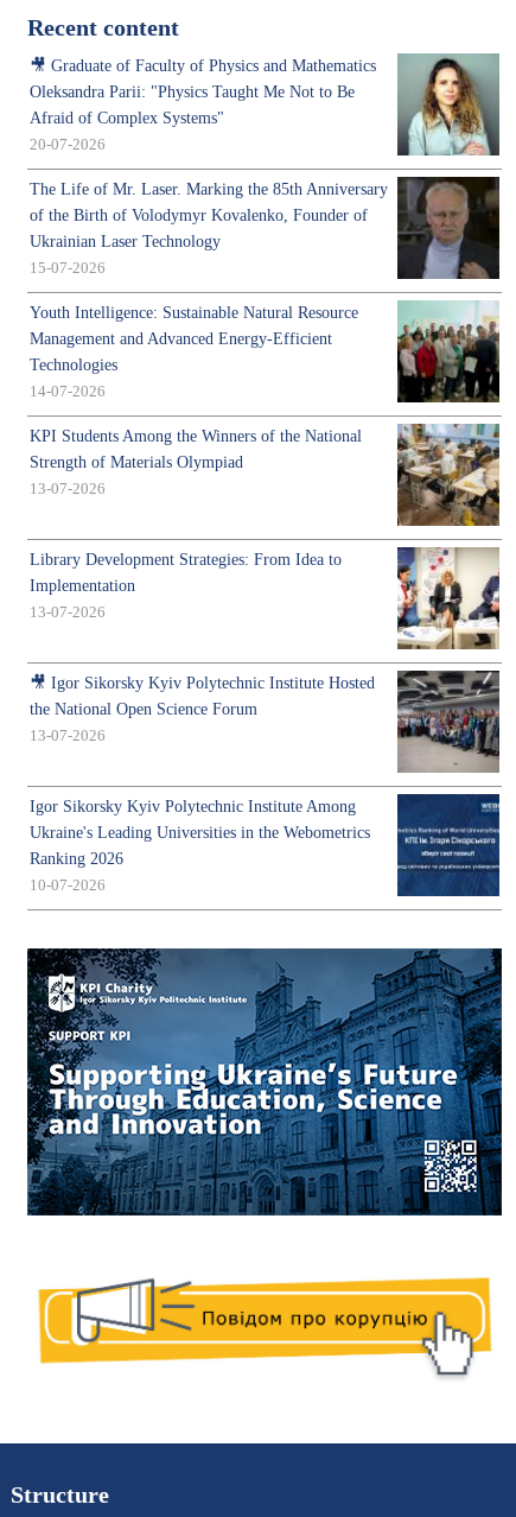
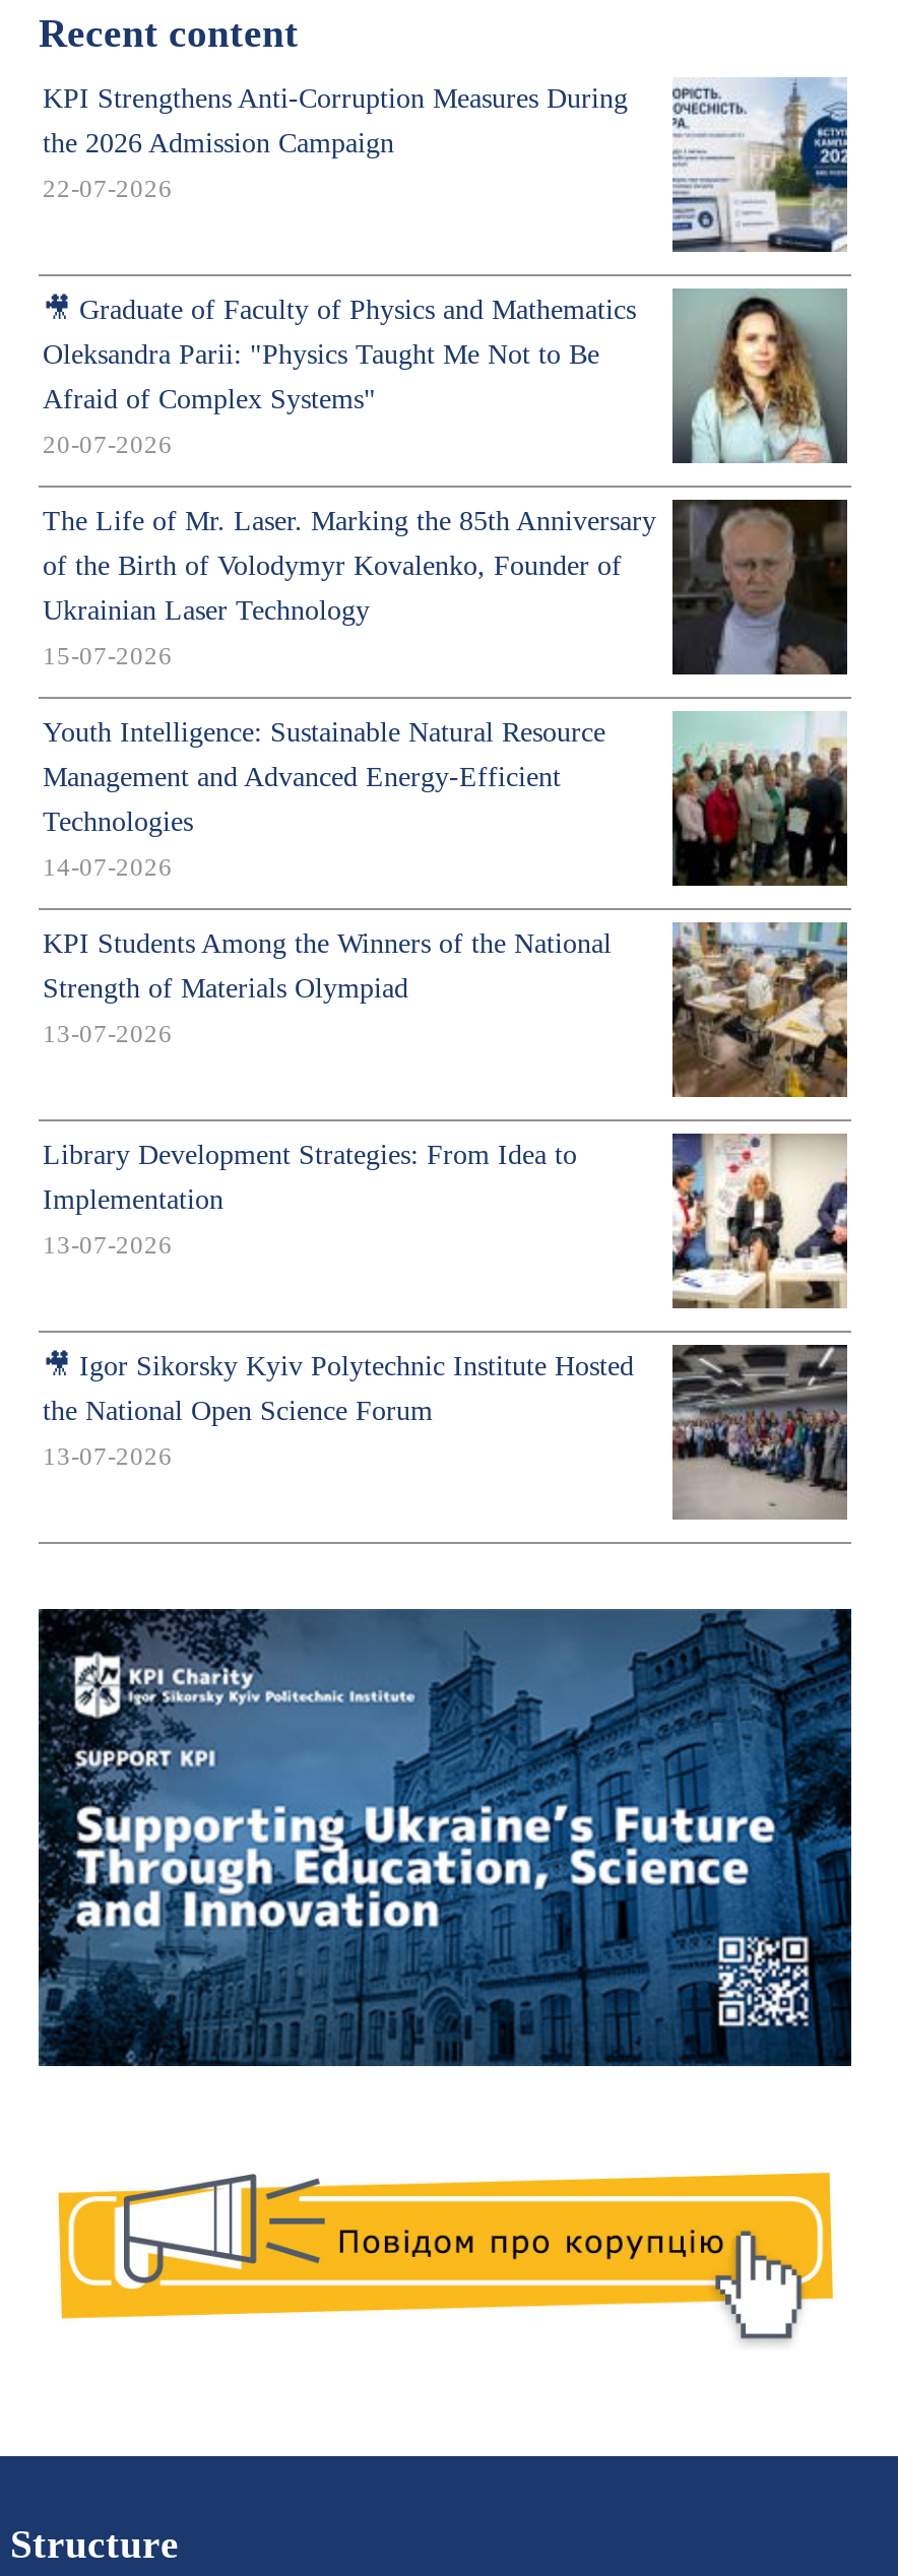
none -> [43,77,847,254] [image] | KPI Strengthens Anti-Corruption Measures During | the 2026 Admission Campaign | 22-07-2026
moved [30,53,501,744] -> [43,288,849,1470]: [image] | Oleksandra Parii: "Physics Taught Me Not to Be | Afraid of Complex Systems" | ... | the National Open Science Forum | 13-07-2026
[30,794,501,897] [image] | Igor Sikorsky Kyiv Polytechnic Institute Among | Ukraine's Leading Universities in the Webometrics | Ranking 2026 | 10-07-2026 -> none

